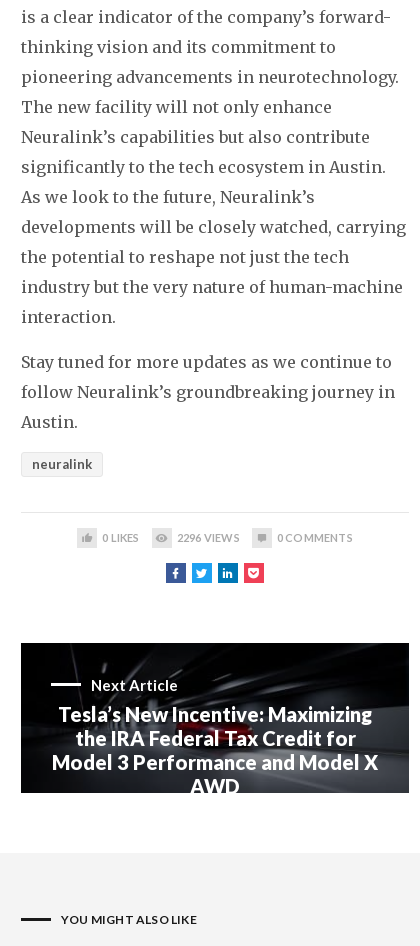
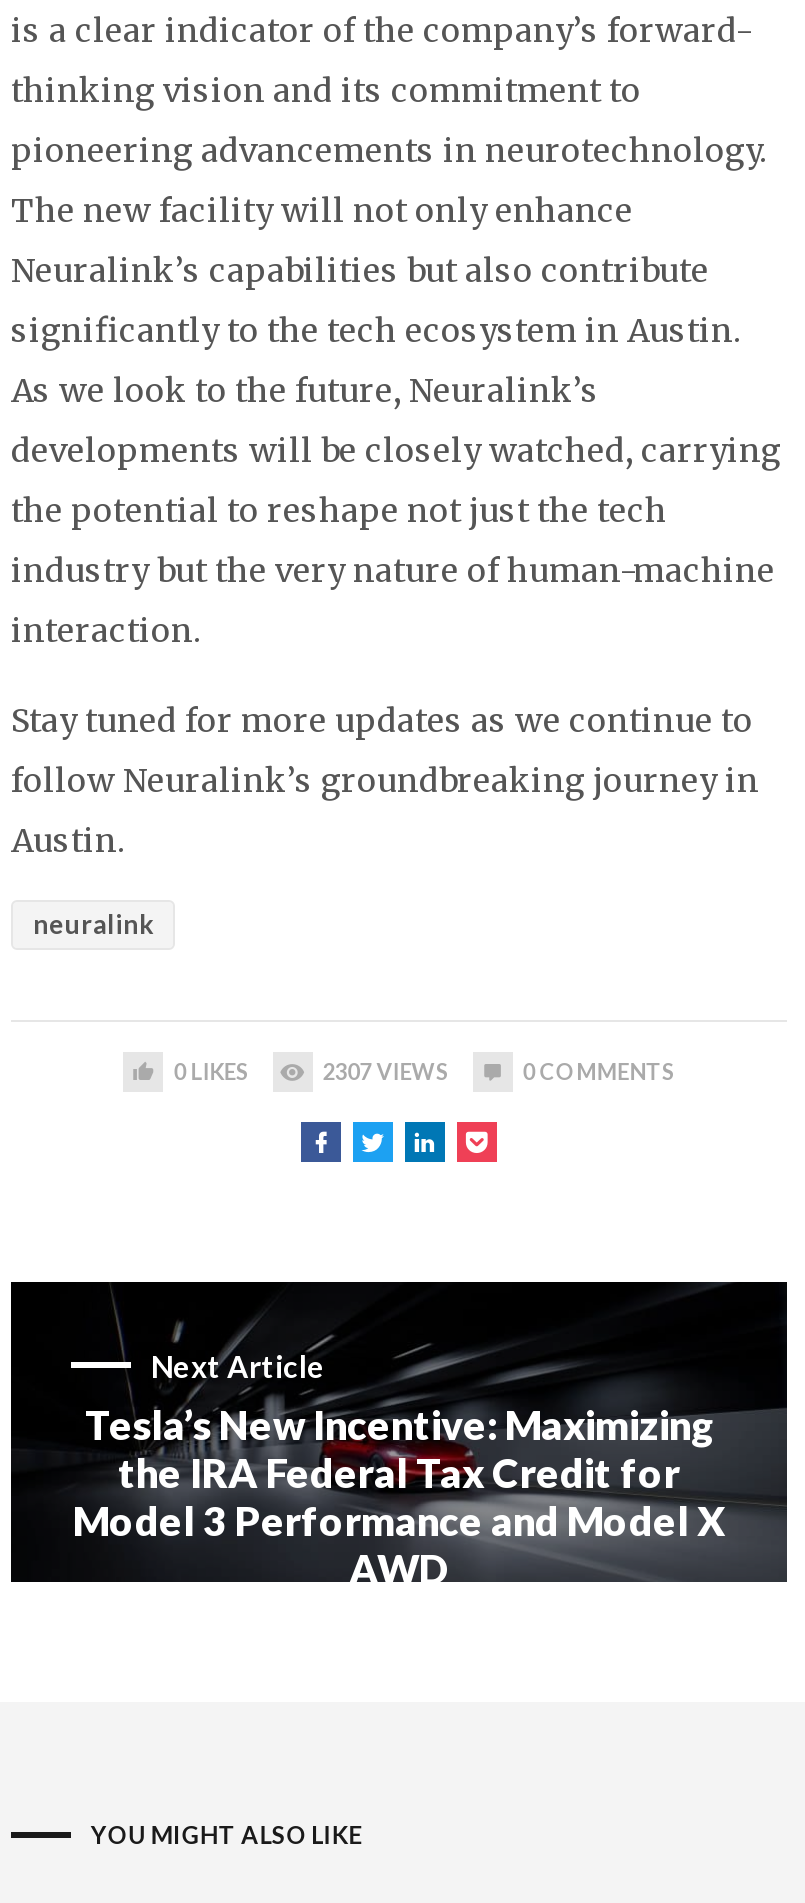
[177,530,240,543] 2296 VIEWS -> [322,1057,448,1083] 2307 VIEWS

